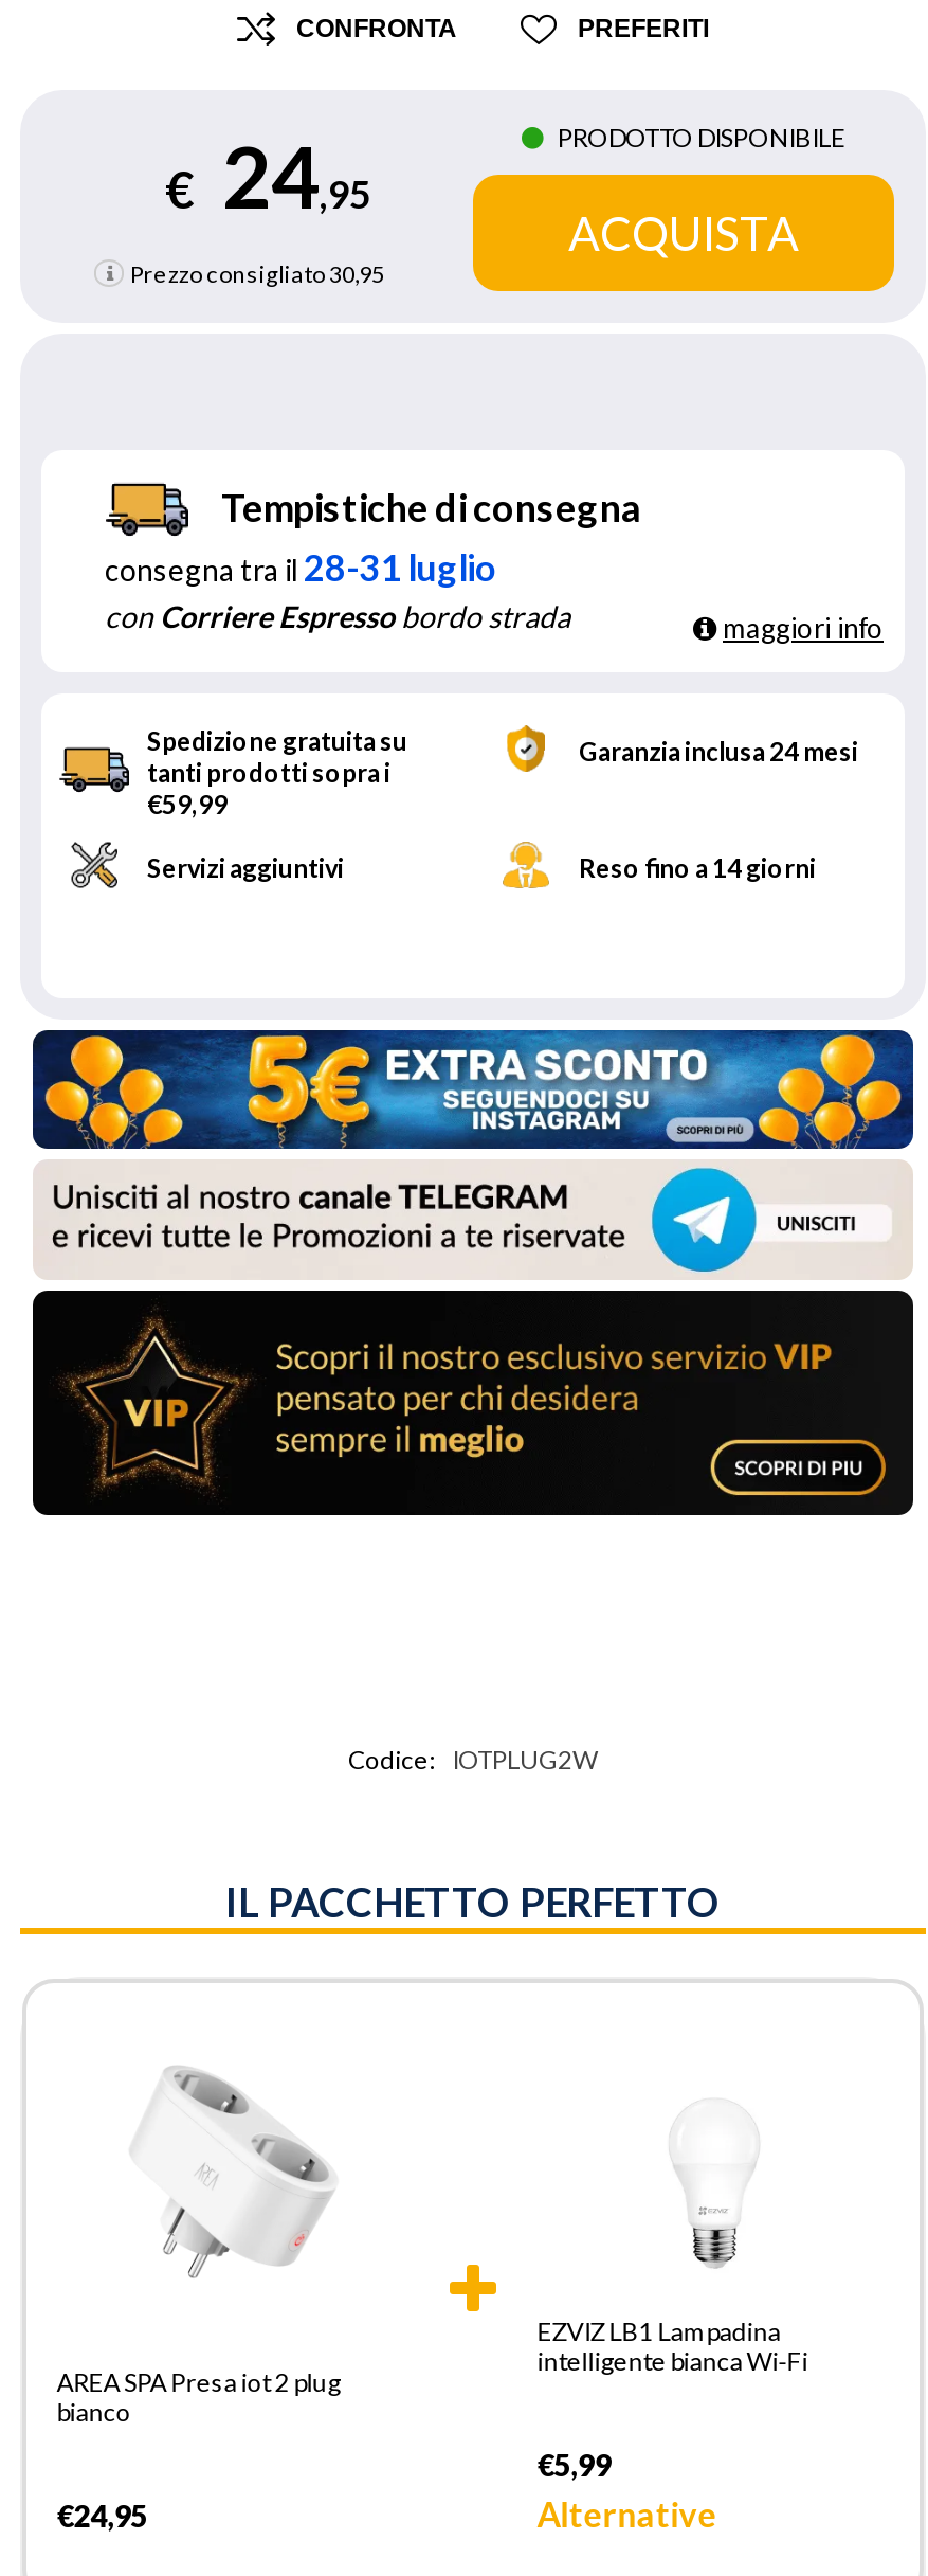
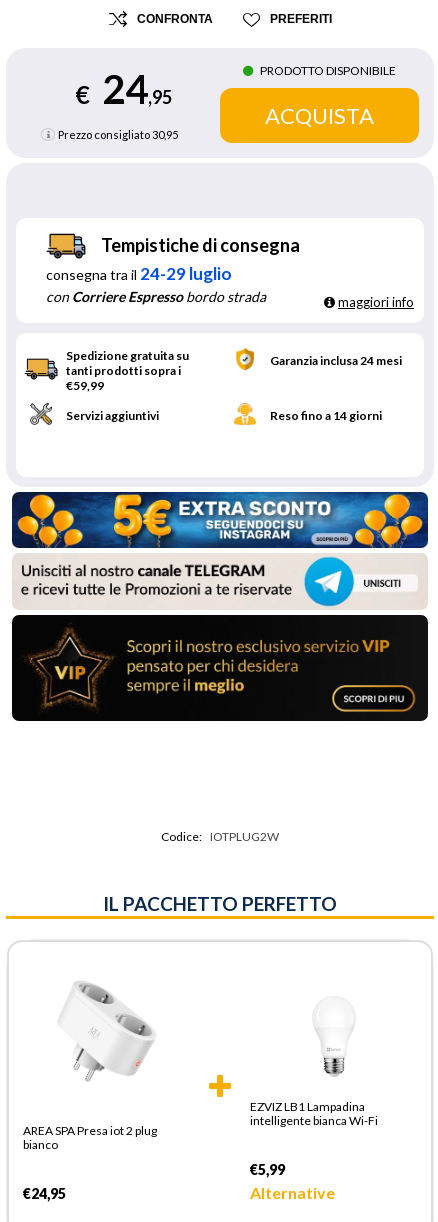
[105,545,498,589] consegna tra il 28-31 luglio -> [46,263,232,284] consegna tra il 24-29 luglio

